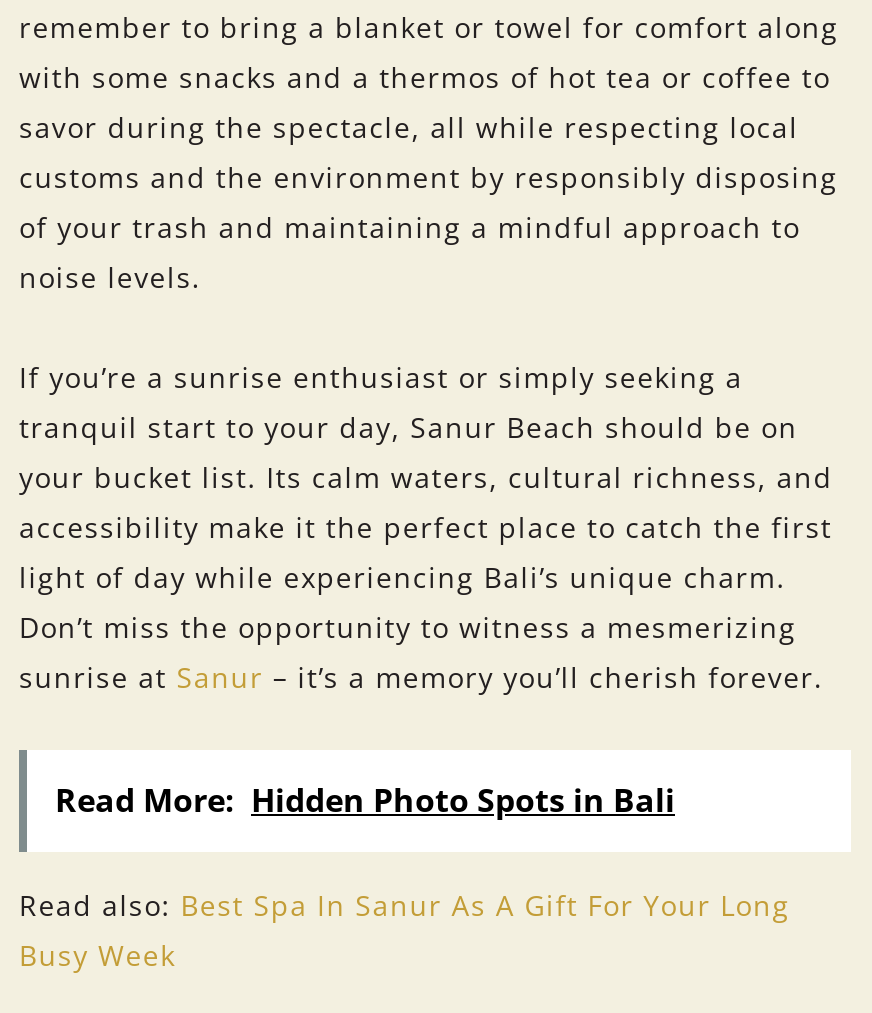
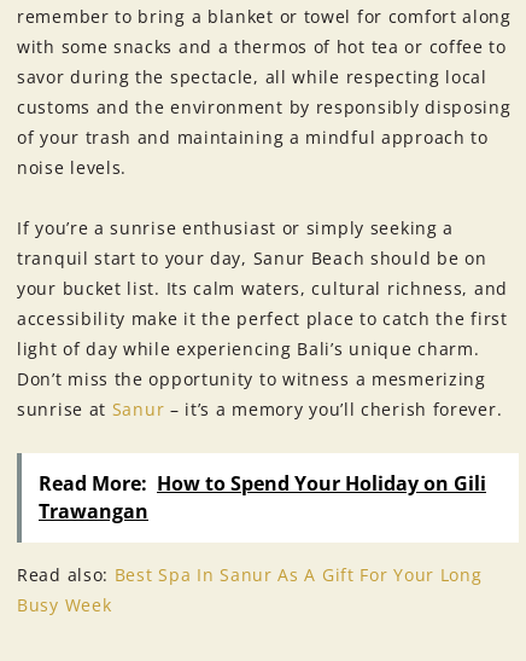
[55,778,675,822] Read More: Hidden Photo Spots in Bali -> [39,470,486,525] Read More: How to Spend Your Holiday on Gili | Trawangan

